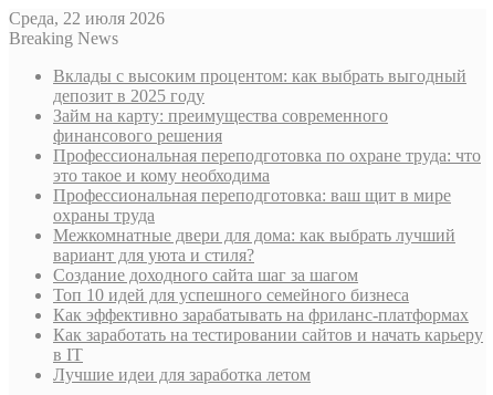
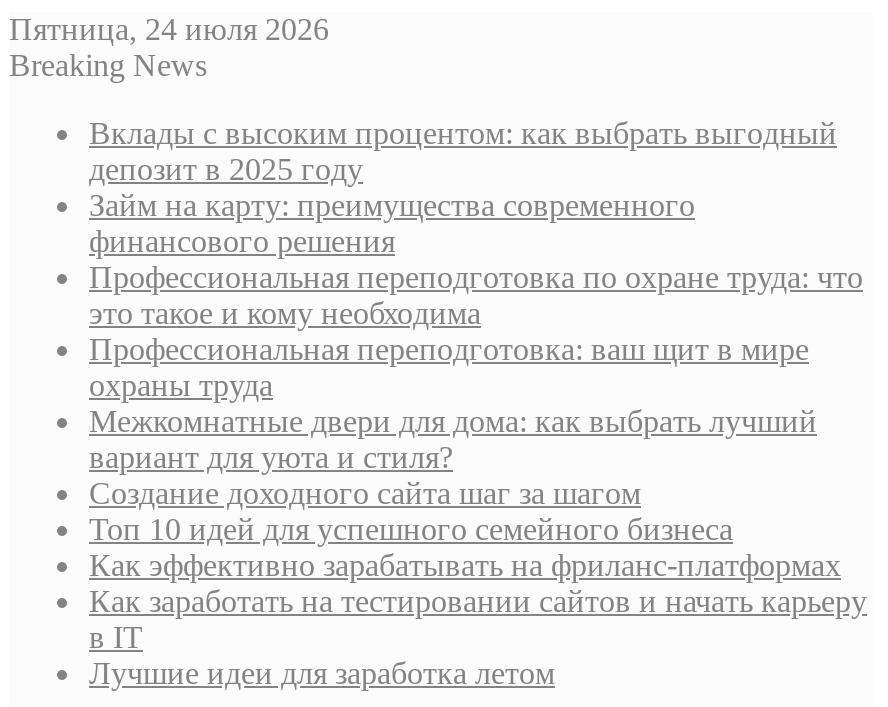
[9,9,165,28] Среда, 22 июля 2026 -> [9,12,329,46] Пятница, 24 июля 2026

